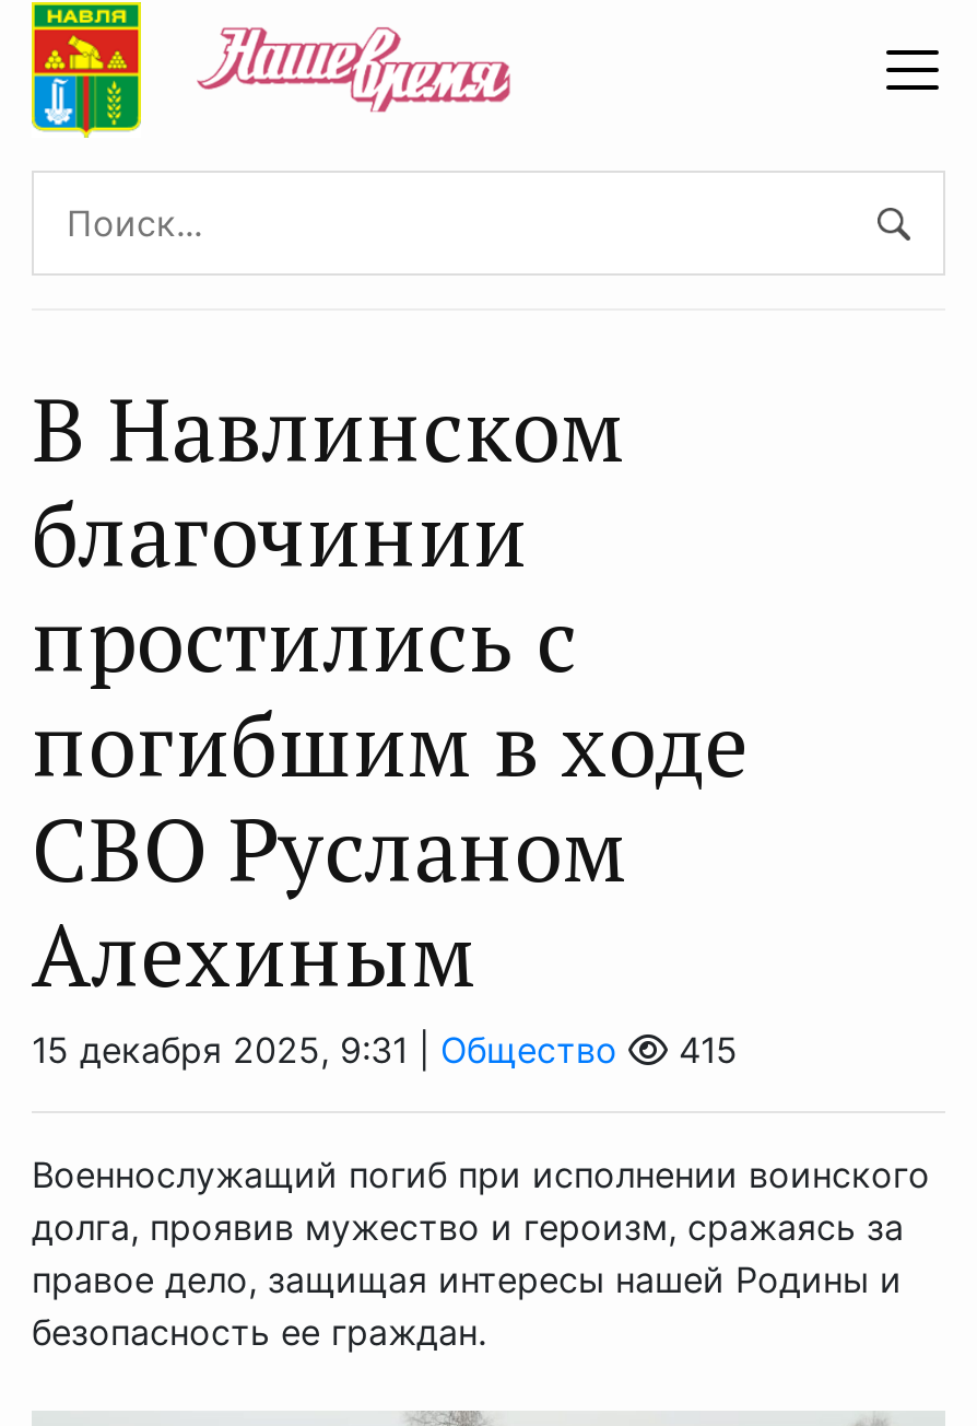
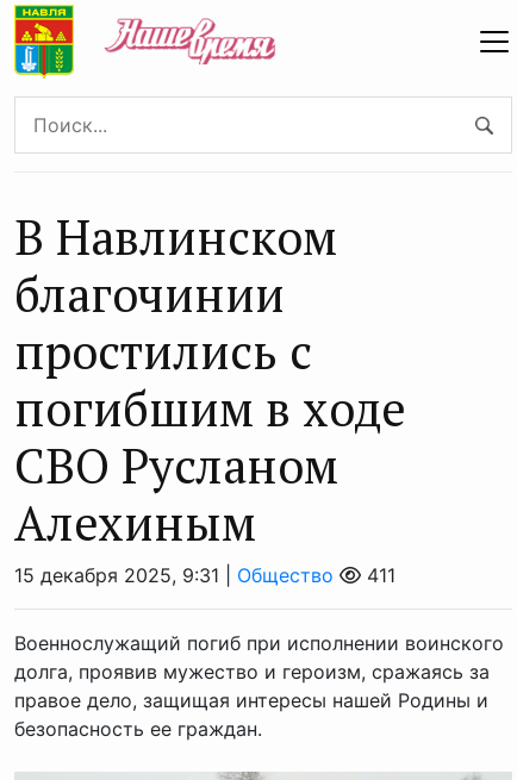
[668,1028,738,1072] 415 -> [361,563,395,587] 411

